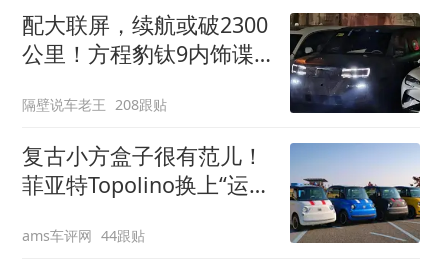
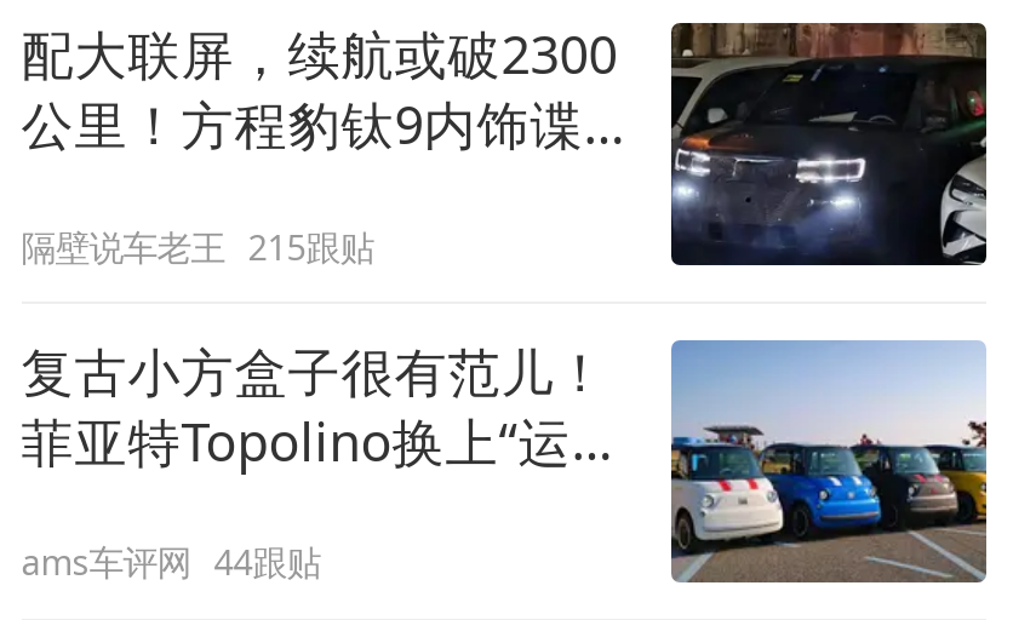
[22,95,167,114] 隔壁说车老王 208跟贴 -> [21,223,374,269] 隔壁说车老王 215跟贴

